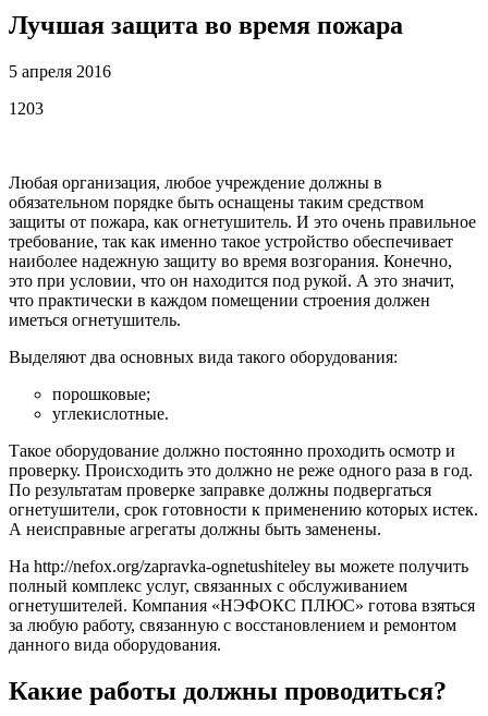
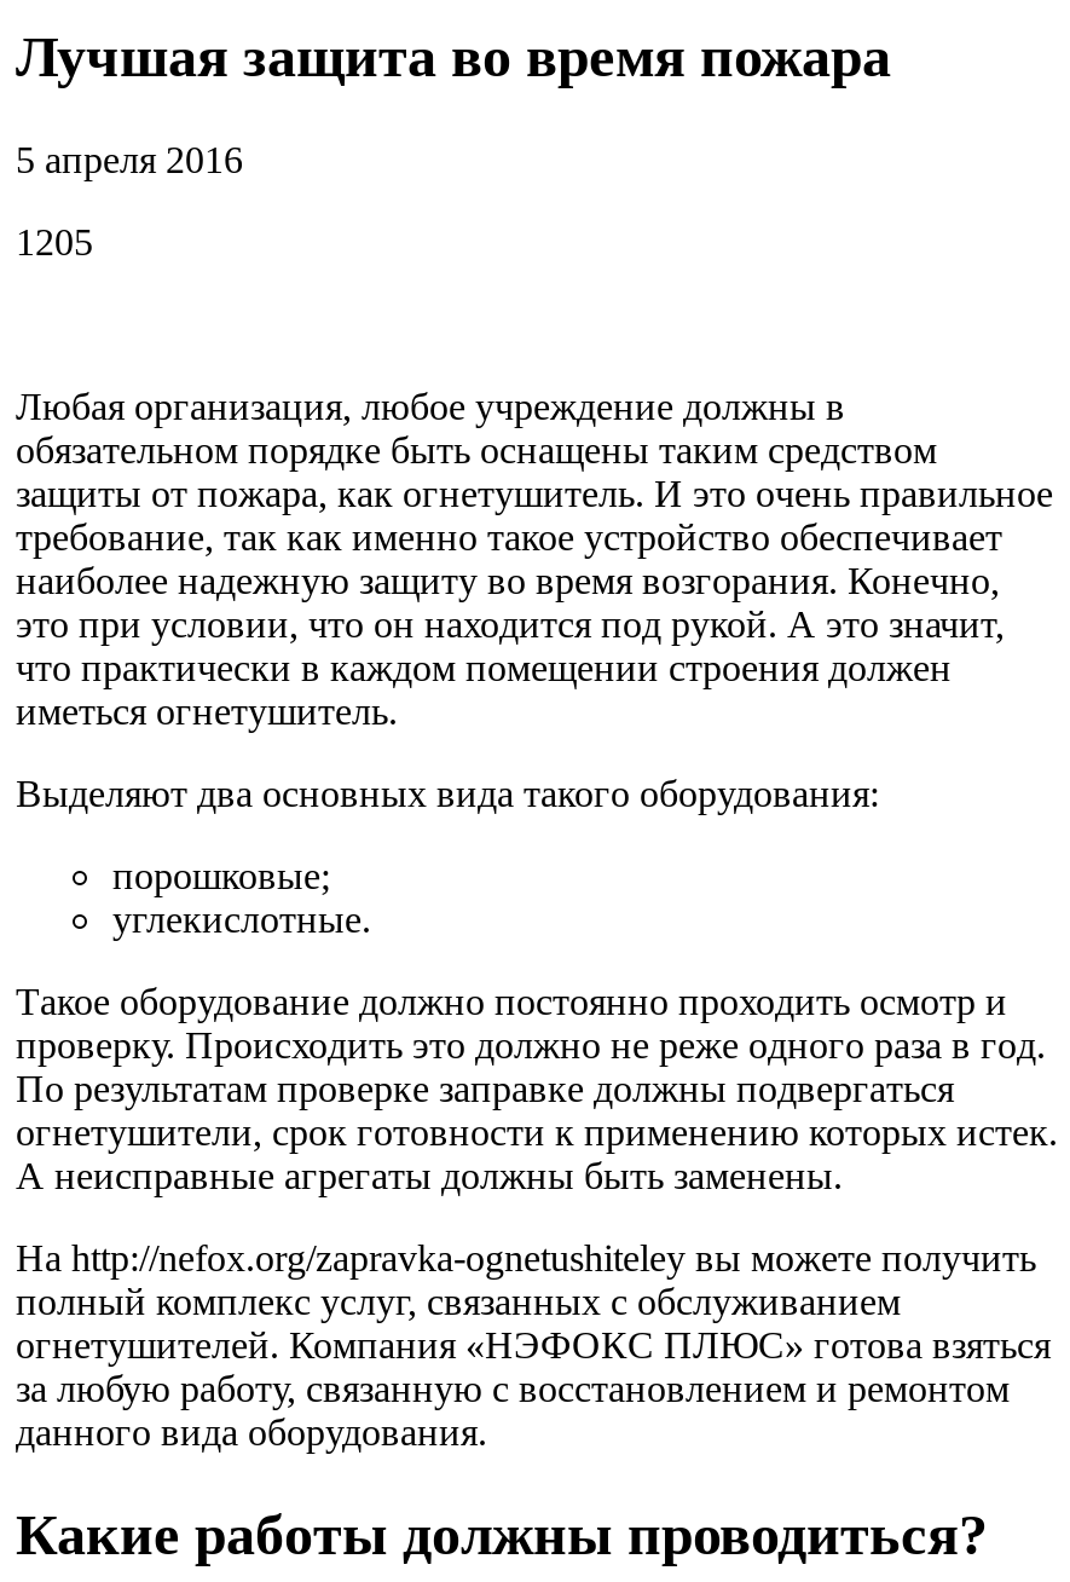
[9,99,44,117] 1203 -> [16,221,93,262] 1205

